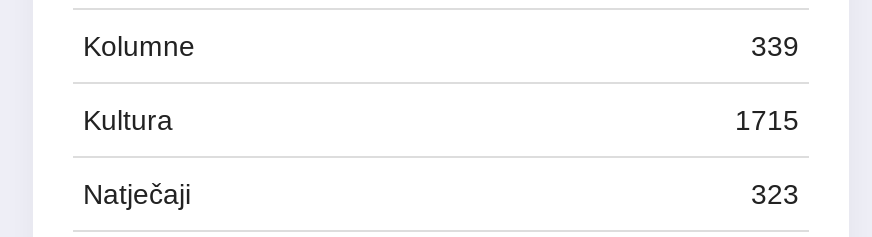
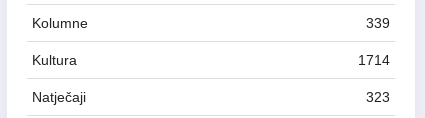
[735,104,799,136] 1715 -> [358,52,390,68] 1714

